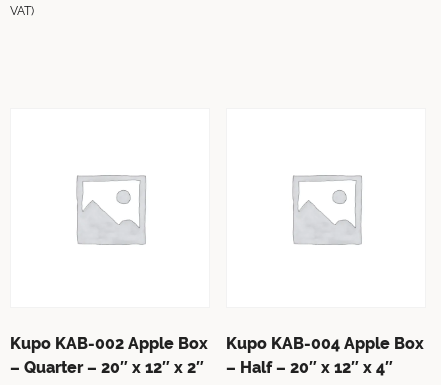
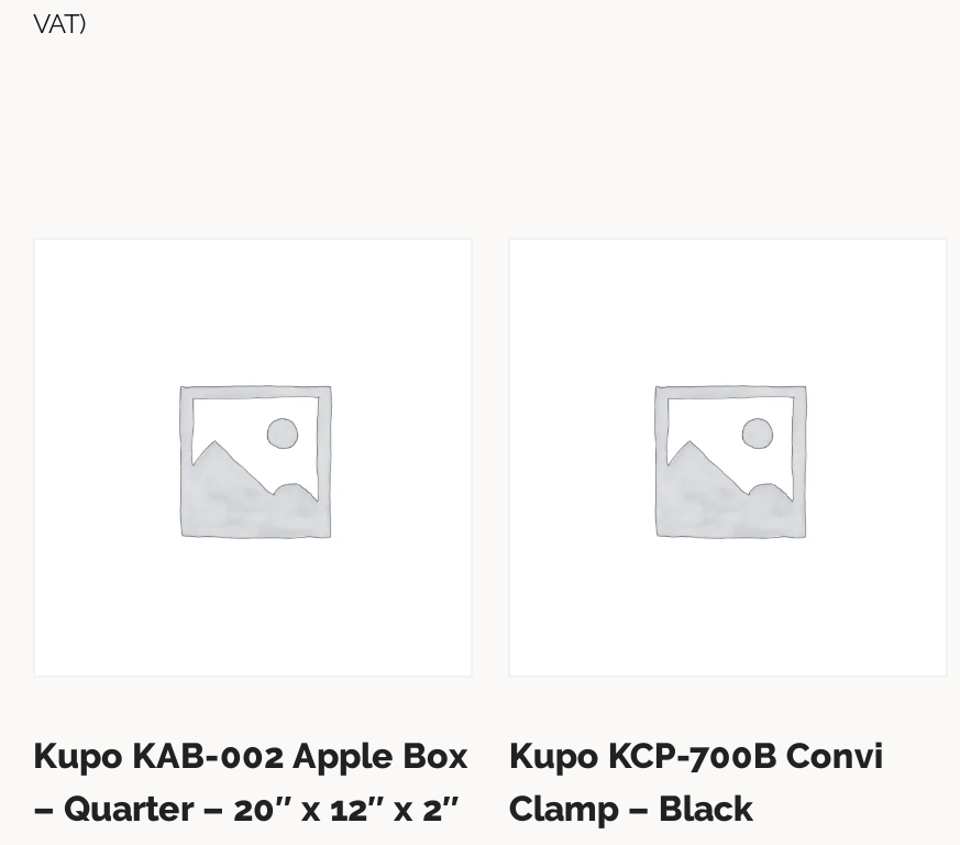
[226,334,424,377] Kupo KAB-004 Apple Box | – Half – 20″ x 12″ x 4″ -> [509,735,883,829] Kupo KCP-700B Convi | Clamp – Black

